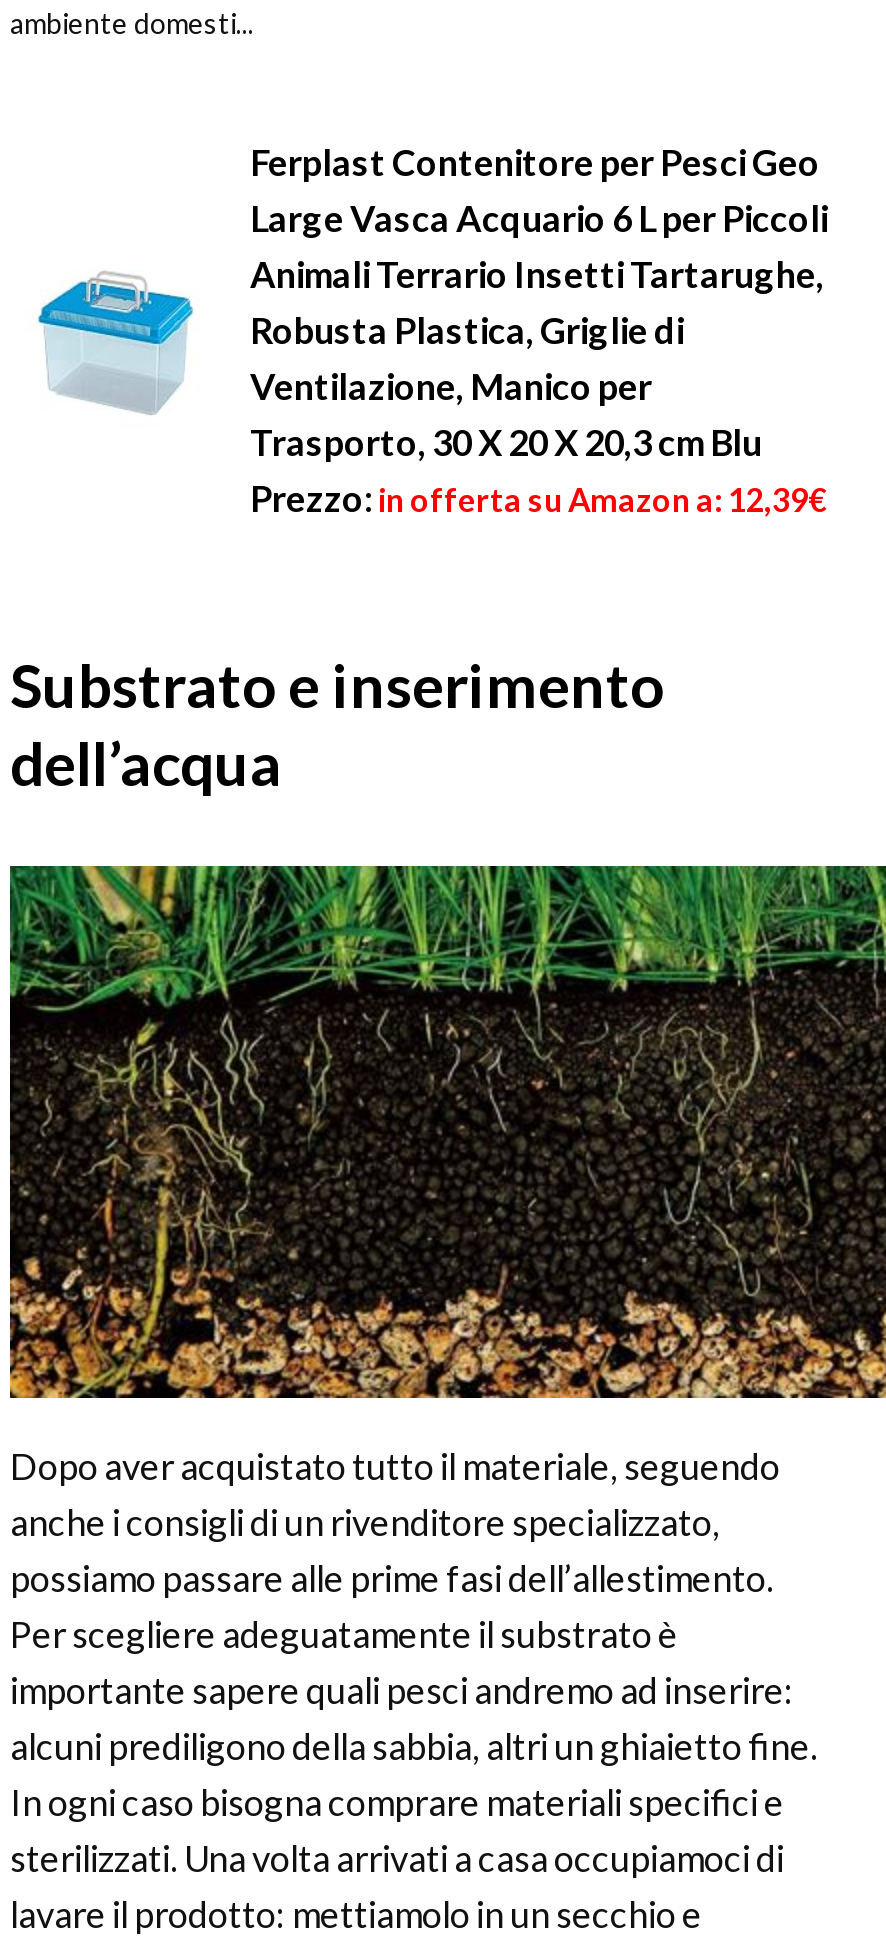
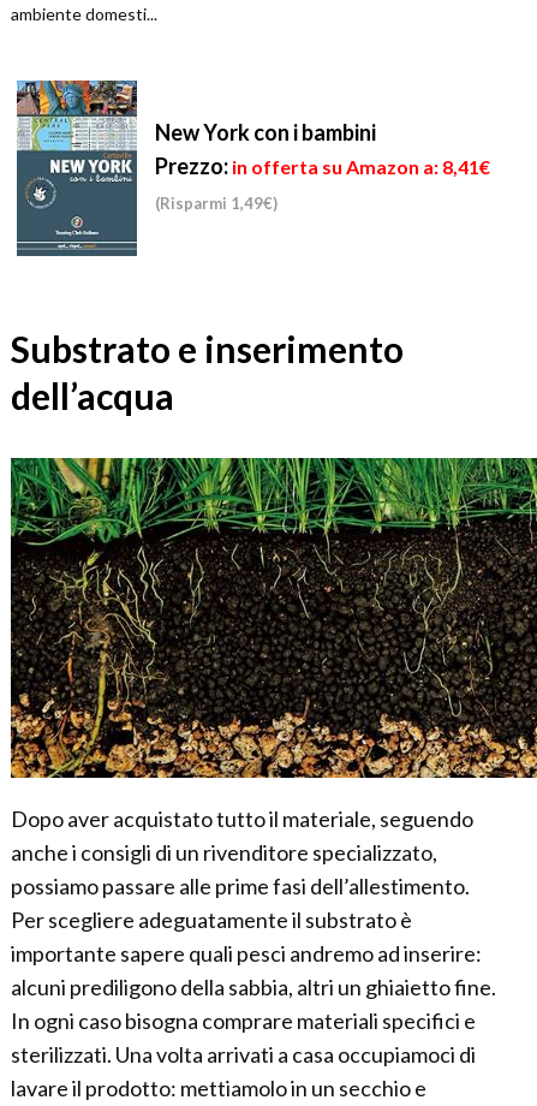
[20,140,828,520] [image] | Ferplast Contenitore per Pesci Geo | Large Vasca Acquario 6 L per Piccoli | Animali Terrario Insetti Tartarughe, | Robusta Plastica, Griglie di | Ventilazione, Manico per | Trasporto, 30 X 20 X 20,3 cm Blu | Prezzo: in offerta su Amazon a: 12,39€ -> [16,79,490,257] [image] | New York con i bambini | Prezzo: in offerta su Amazon a: 8,41€ | (Risparmi 1,49€)

